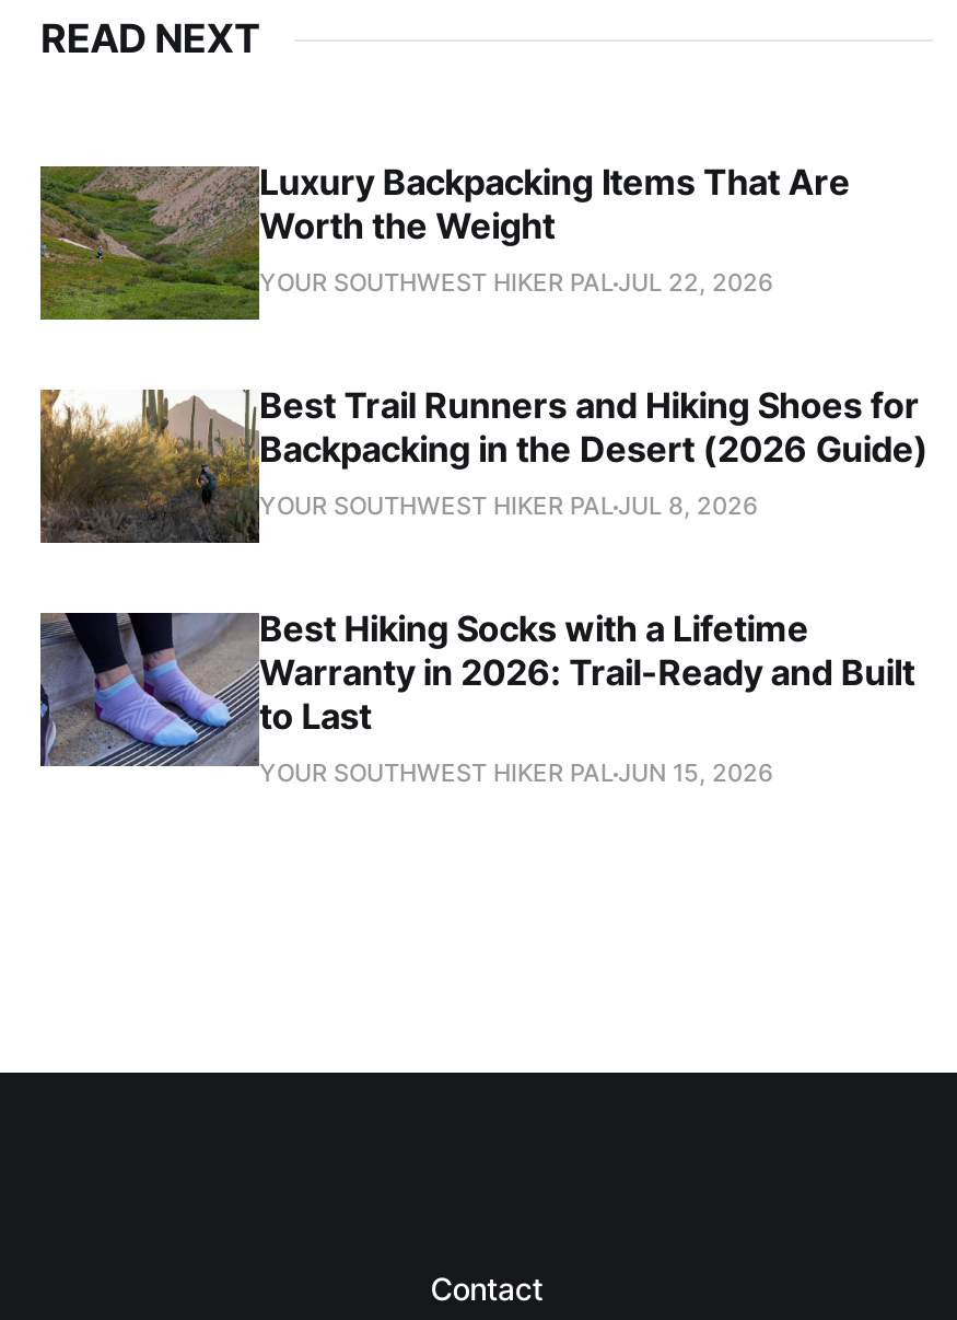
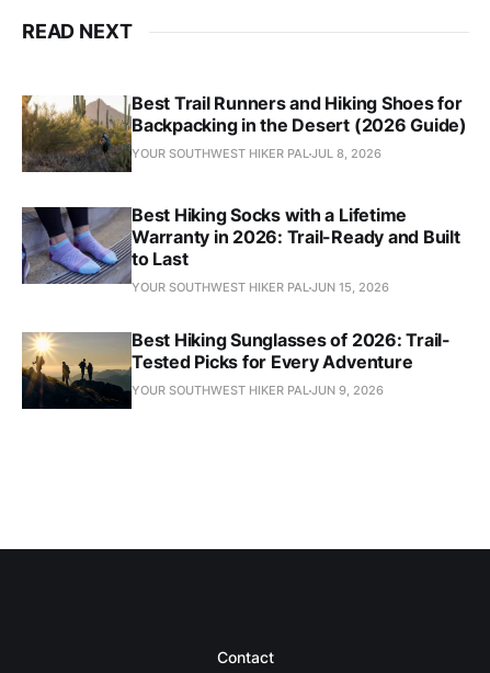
[38,160,850,320] [image] | Luxury Backpacking Items That Are | Worth the Weight | YOUR SOUTHWEST HIKER PAL JUL 22, 2026 -> none
moved [36,383,928,788] -> [20,92,467,295]: [image] | Best Trail Runners and Hiking Shoes for | Backpacking in the Desert (2026 Guide) | YOUR SOUTHWEST HIKER PAL JUL 8, 2026 | Best Hiking Socks with a Lifetime | Warranty in 2026: Trail-Ready and Built | to Last | YOUR SOUTHWEST HIKER PAL JUN 15, 2026
none -> [21,329,450,410] [image] | Best Hiking Sunglasses of 2026: Trail- | Tested Picks for Every Adventure | YOUR SOUTHWEST HIKER PAL JUN 9, 2026

